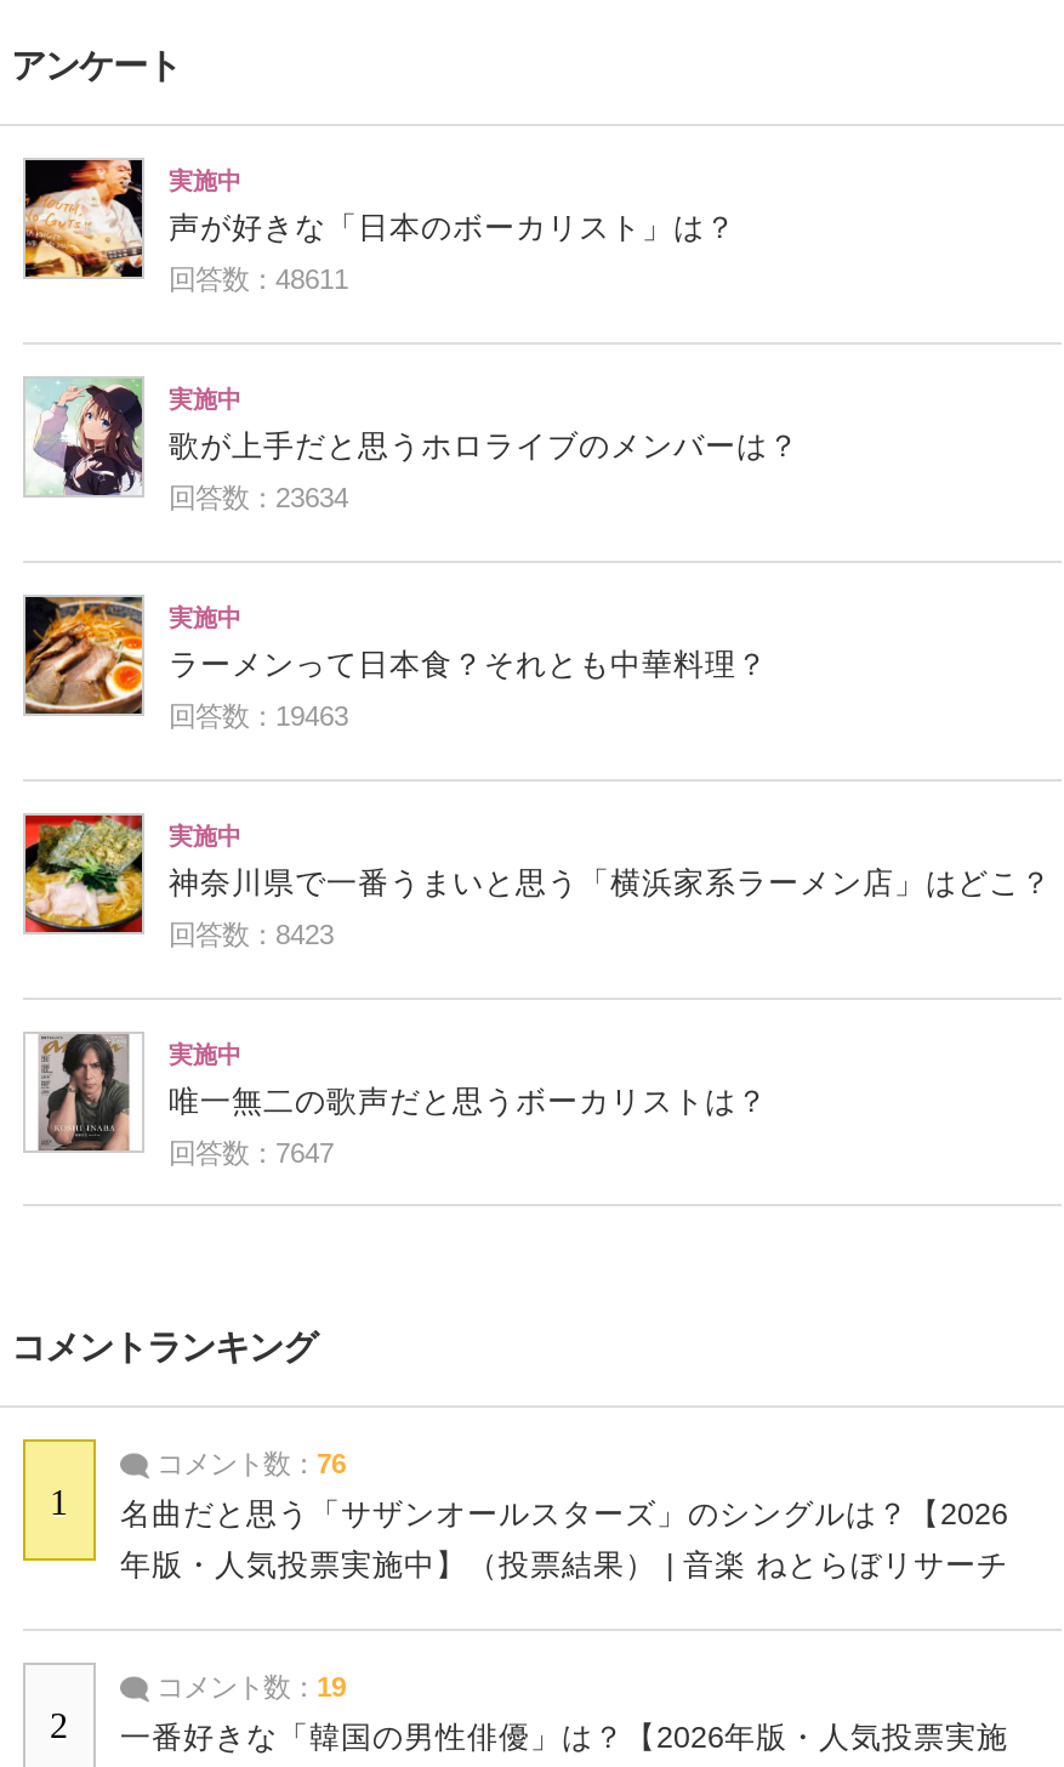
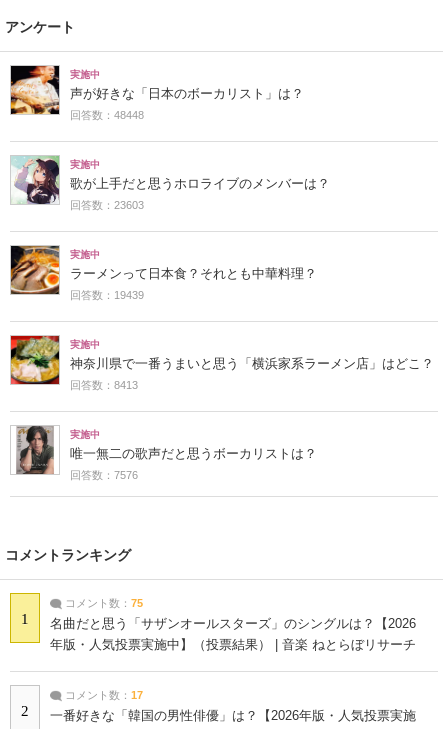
[169,264,348,293] 回答数：48611 -> [70,109,144,121] 回答数：48448
[169,483,348,512] 回答数：23634 -> [70,199,144,211] 回答数：23603
[169,701,348,730] 回答数：19463 -> [70,289,144,301] 回答数：19439
[169,919,334,949] 回答数：8423 -> [70,379,138,391] 回答数：8413
[169,1138,334,1167] 回答数：7647 -> [70,469,138,481] 回答数：7576
[149,1449,346,1478] コメント数：76 -> [62,597,143,609] コメント数：75
[149,1672,346,1701] コメント数：19 -> [62,689,143,701] コメント数：17

